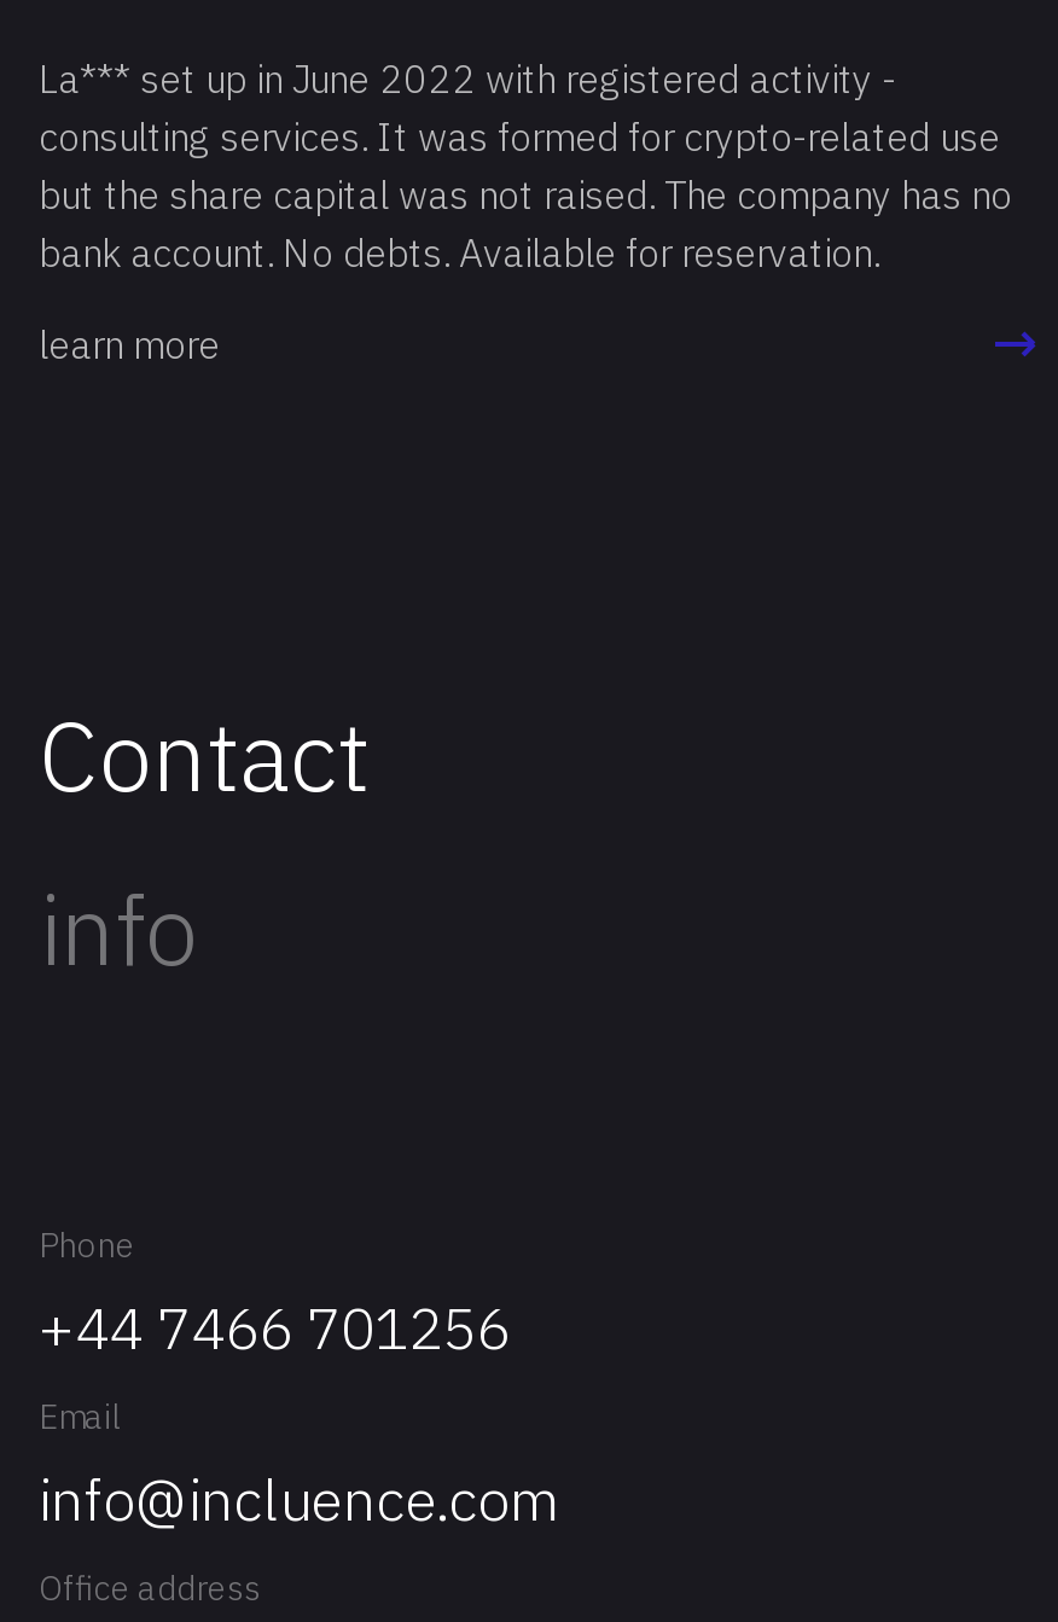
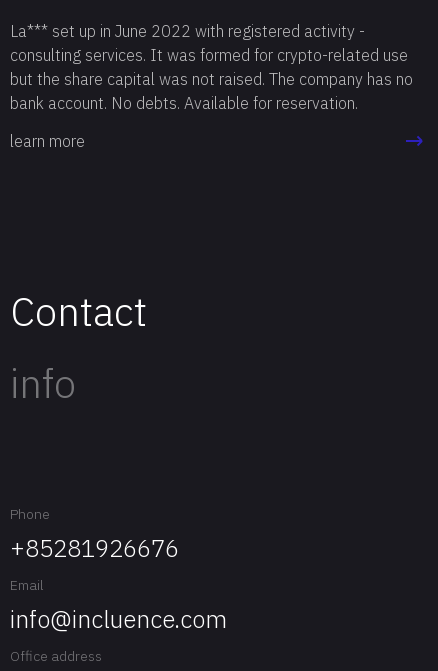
[39,1288,510,1366] +44 7466 701256 -> [10,532,179,564] +85281926676

